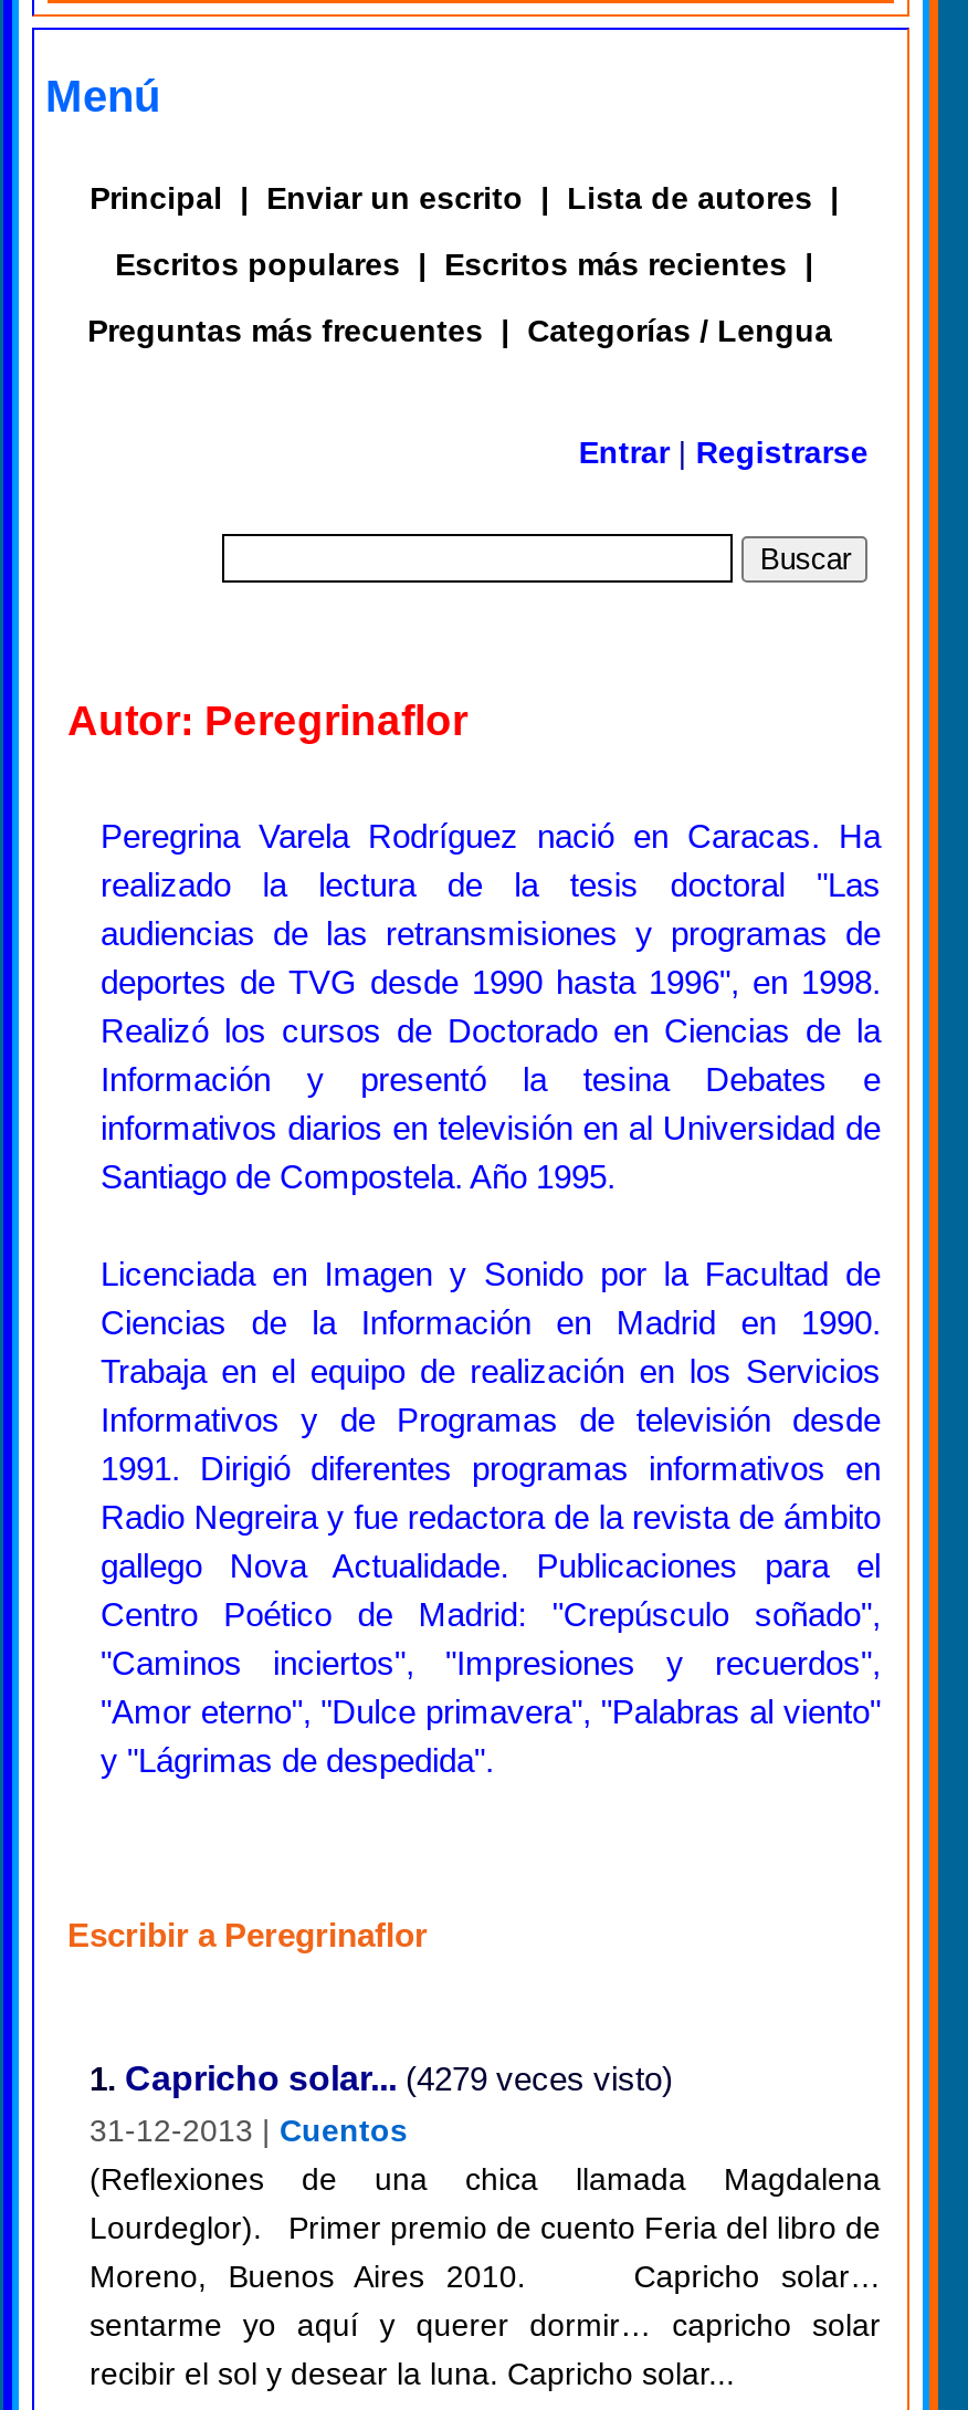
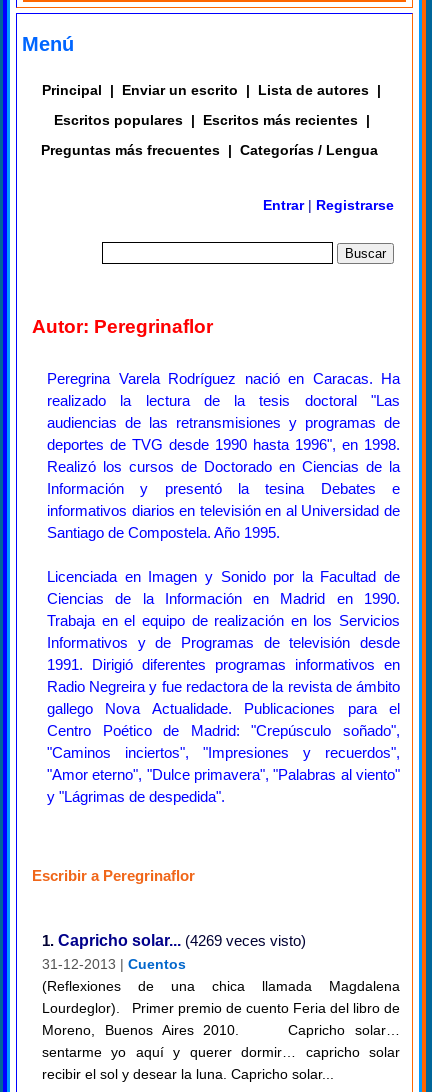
[90,2060,673,2098] 1. Capricho solar... (4279 veces visto) -> [42,932,306,949] 1. Capricho solar... (4269 veces visto)

